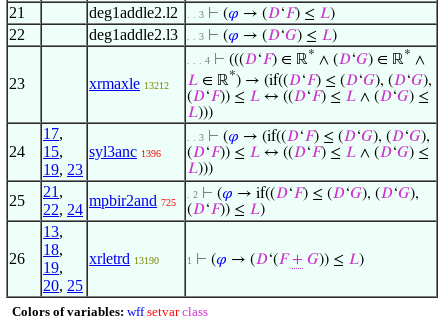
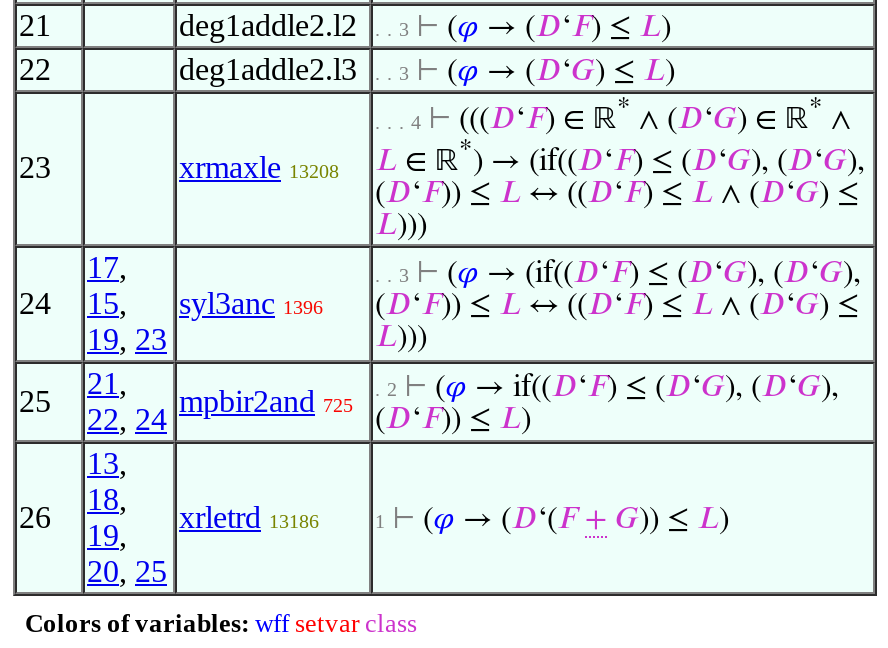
[89,75,169,92] xrmaxle 13212 -> [179,150,339,184] xrmaxle 13208
[89,250,159,267] xrletrd 13190 -> [179,500,319,534] xrletrd 13186

